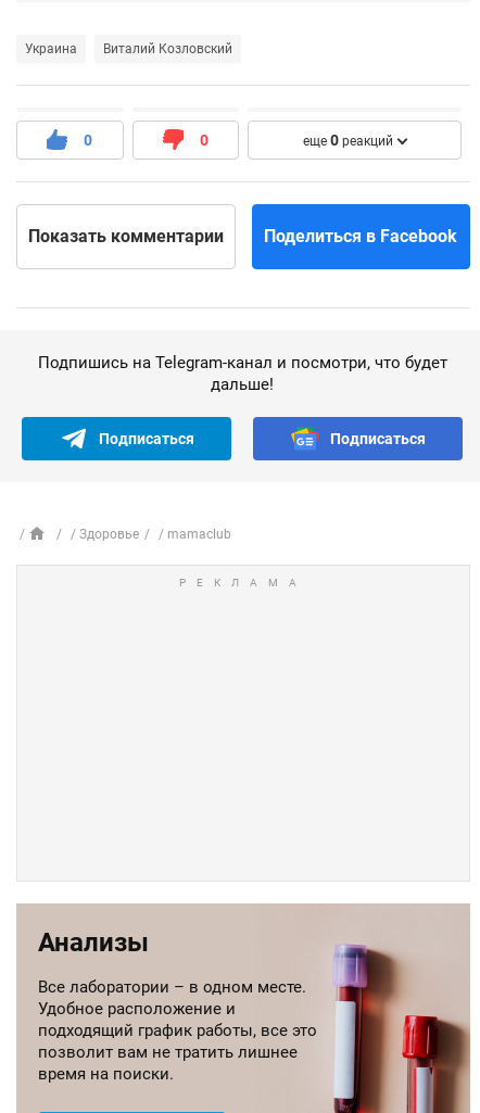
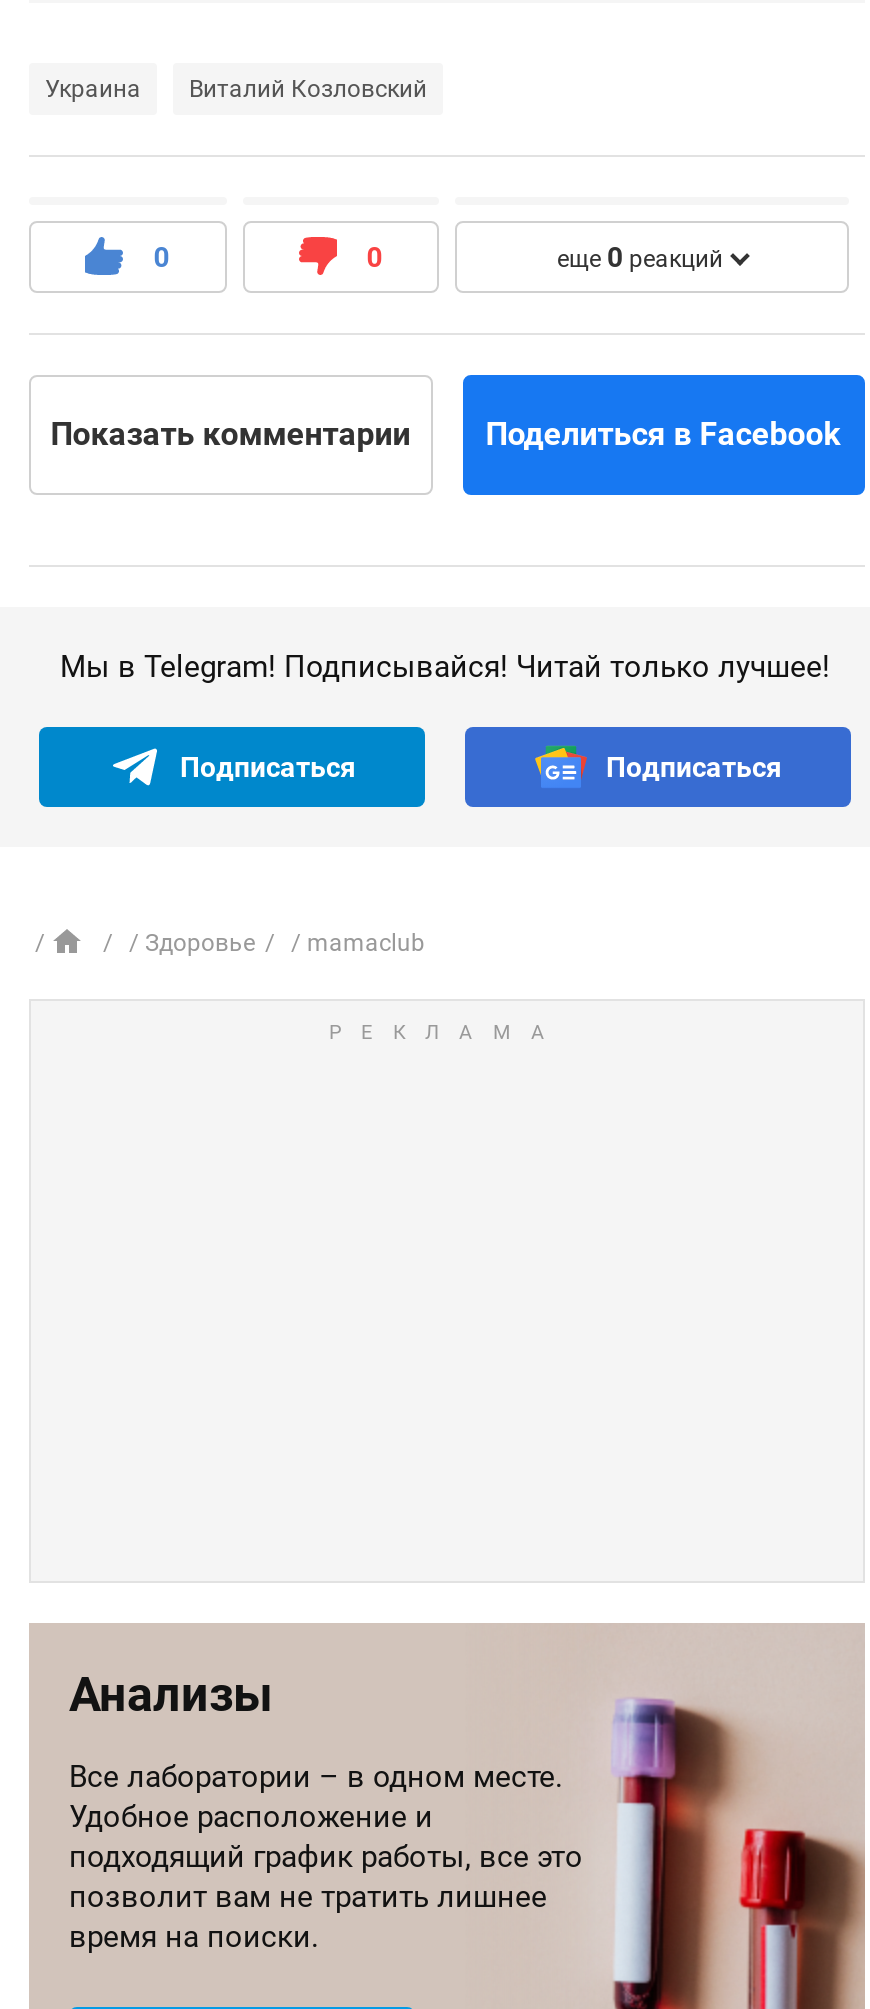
[37,353,447,394] Подпишись на Telegram-канал и посмотри, что будет | дальше! -> [60,648,830,684] Мы в Telegram! Подписывайся! Читай только лучшее!

